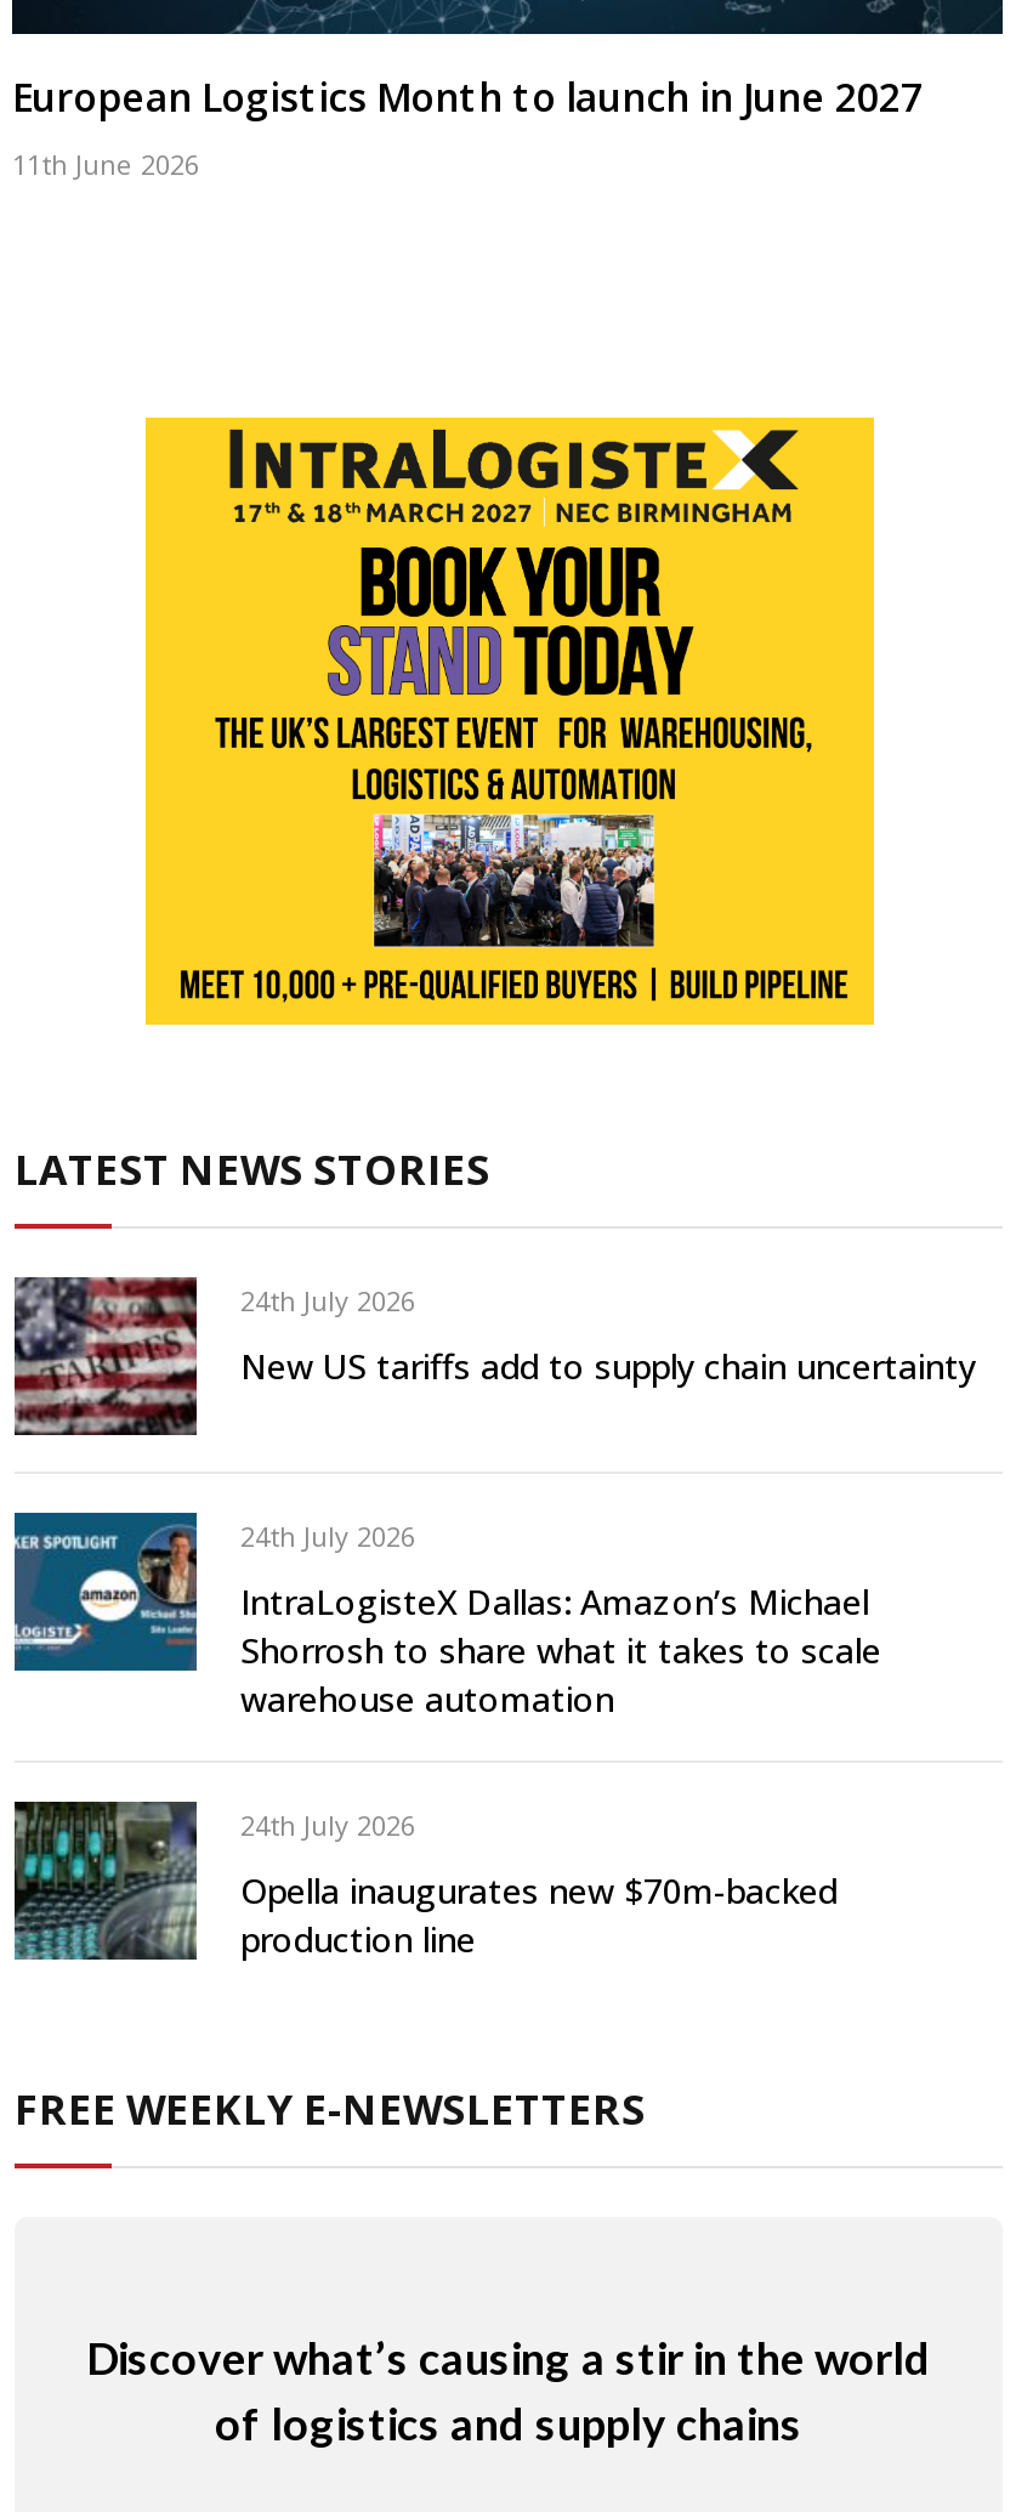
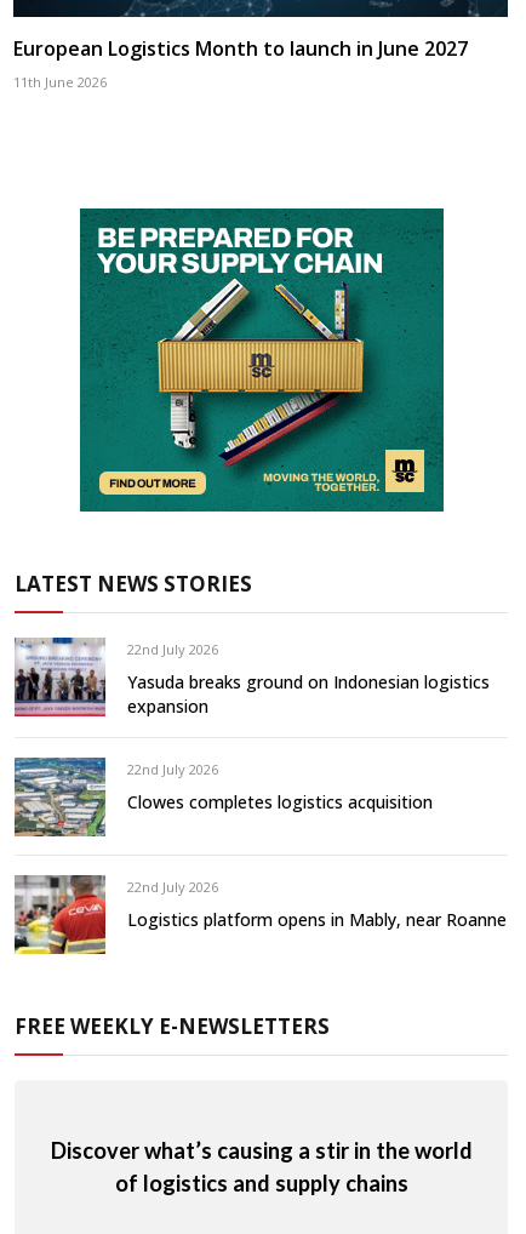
[143,415,876,1027] [image] -> [79,207,445,513] [image]
[12,1277,415,1438] [image] | 24th July 2026 -> [15,636,218,718] [image] | 22nd July 2026
[240,1342,976,1388] New US tariffs add to supply chain uncertainty -> [127,670,490,717] Yasuda breaks ground on Indonesian logistics | expansion
[15,1510,415,1675] [image] | 24th July 2026 -> [13,755,218,838] [image] | 22nd July 2026
[240,1579,881,1722] IntraLogisteX Dallas: Amazon’s Michael | Shorrosh to share what it takes to scale | warehouse automation -> [127,790,433,813] Clowes completes logistics acquisition
[12,1799,415,1962] [image] | 24th July 2026 -> [16,874,218,955] [image] | 22nd July 2026
[240,1868,838,1962] Opella inaugurates new $70m-backed | production line -> [127,908,507,931] Logistics platform opens in Mably, near Roanne

